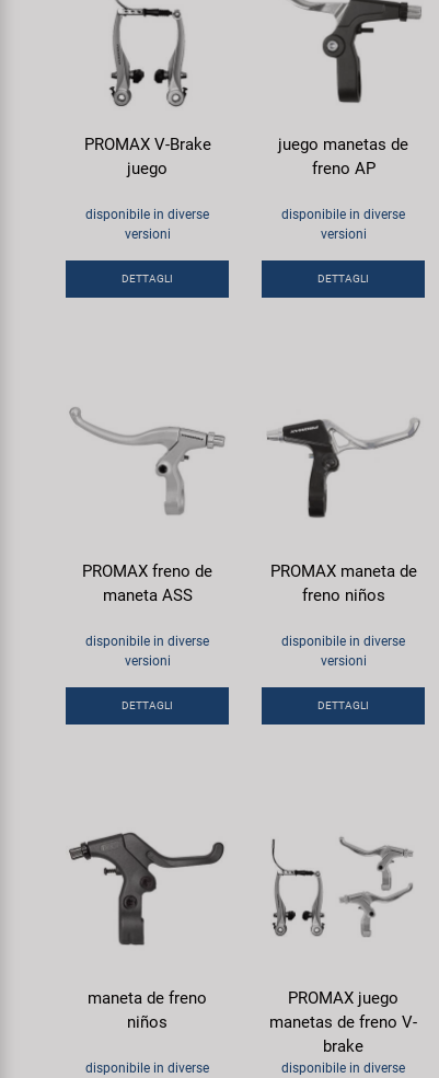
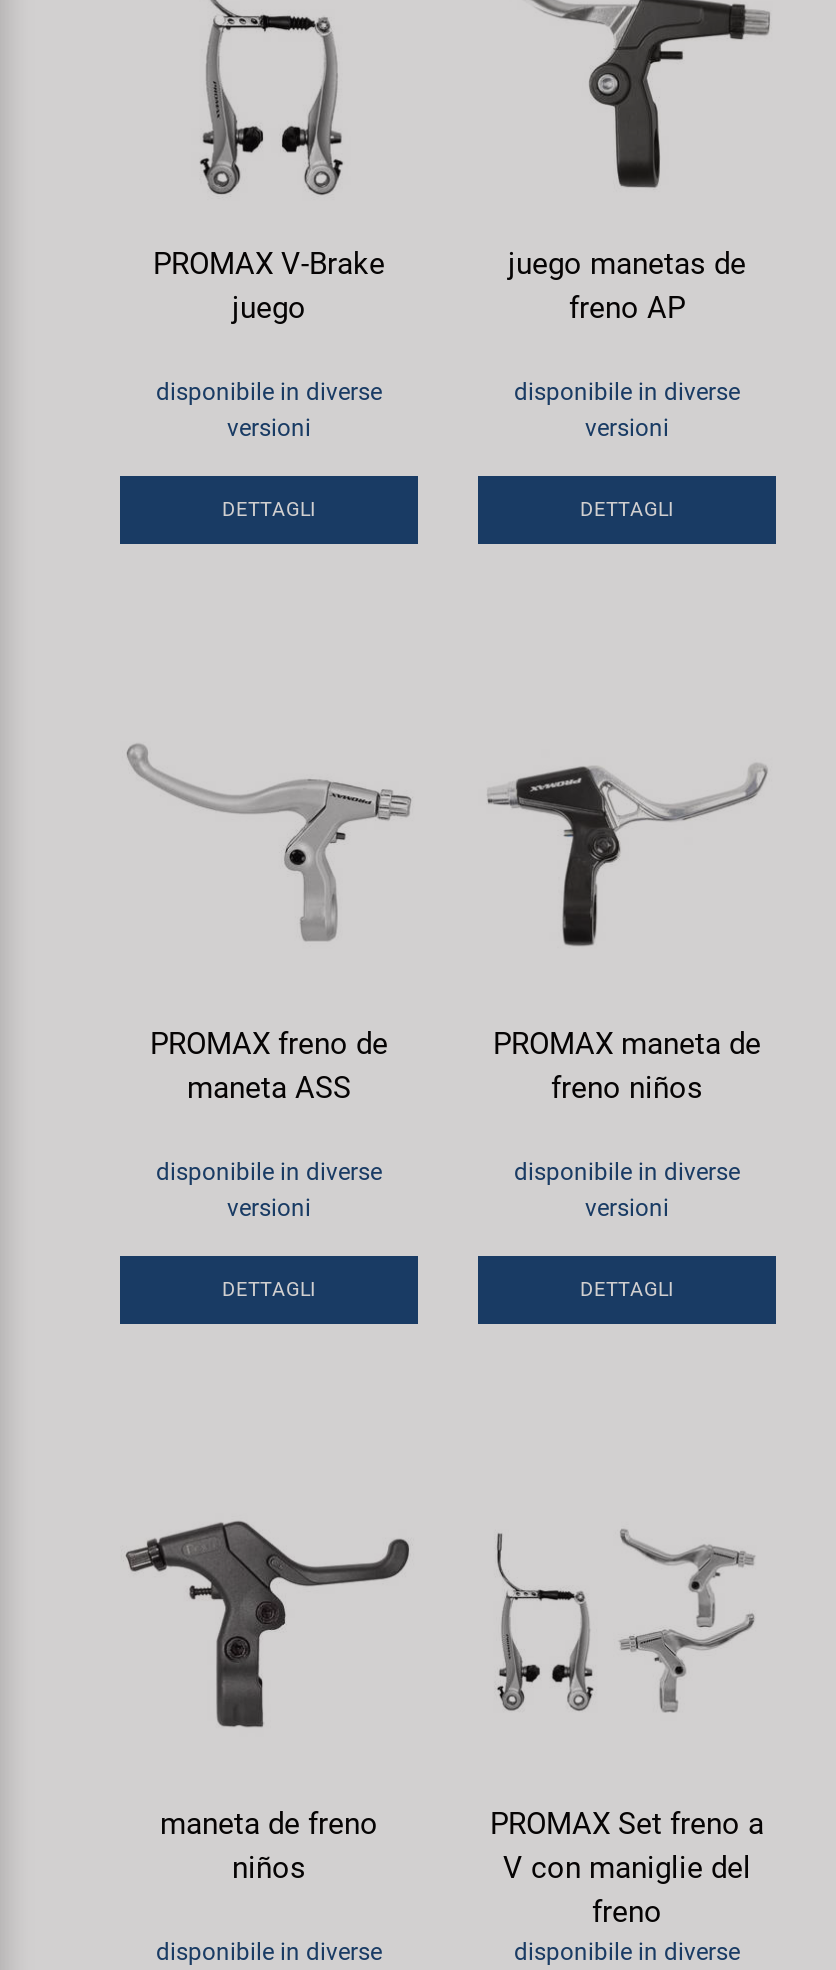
[269,988,417,1056] PROMAX juego | manetas de freno V- | brake -> [490,1805,764,1929] PROMAX Set freno a | V con maniglie del | freno

